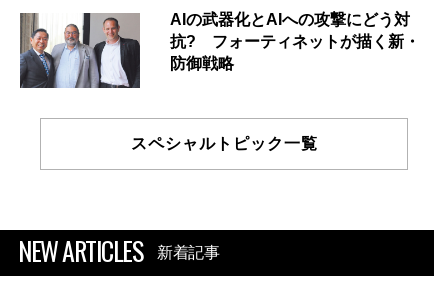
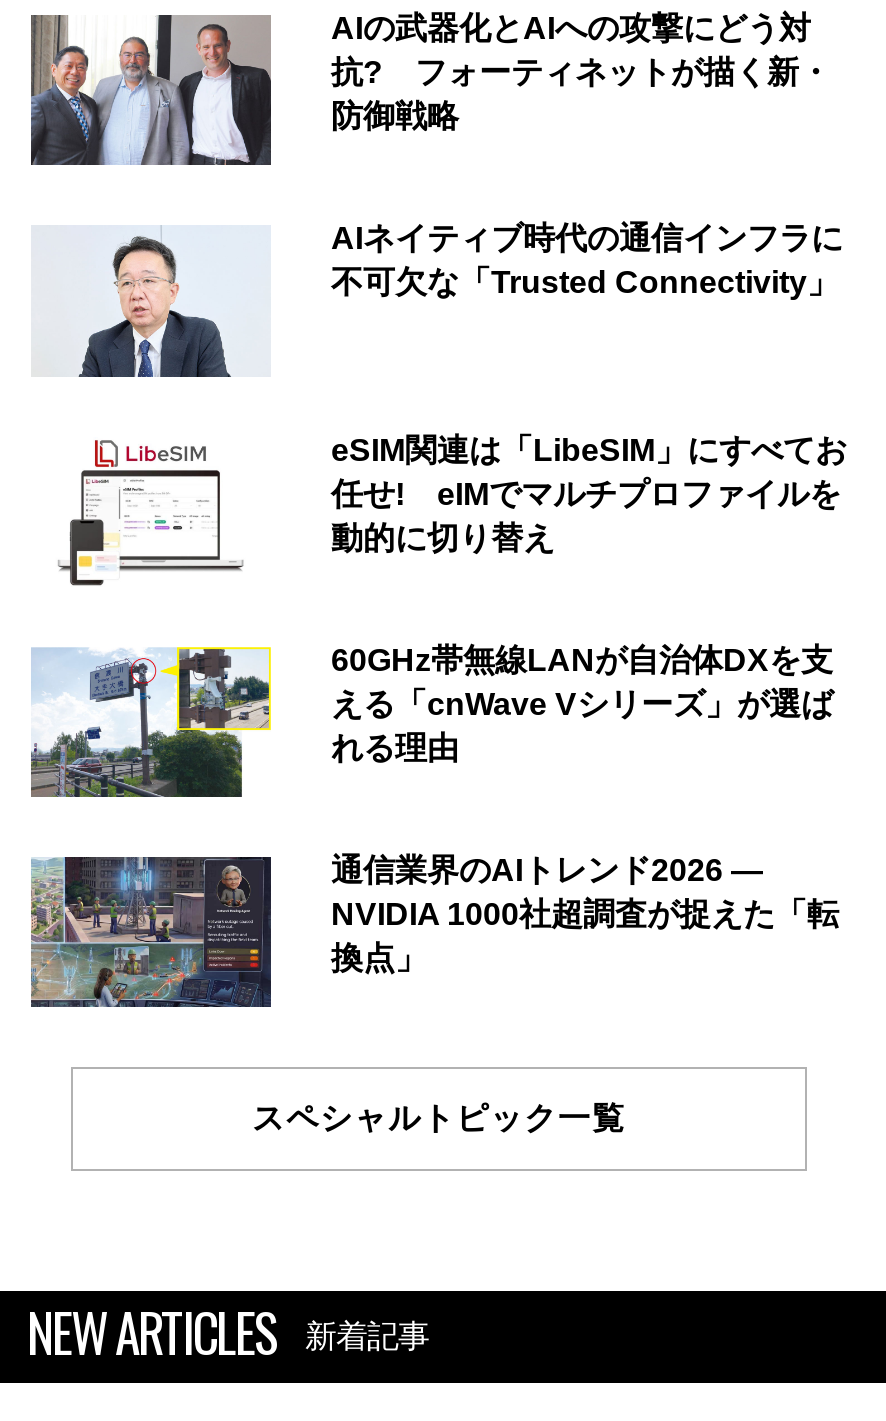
none -> [29,643,833,799] [image] | 60GHz帯無線LANが自治体DXを支 | える「cnWave Vシリーズ」が選ば | れる理由
none -> [31,853,839,1009] [image] | 通信業界のAIトレンド2026 ― | NVIDIA 1000社超調査が捉えた「転 | 換点」
none -> [57,439,243,587] [image]
none -> [77,233,233,379] [image]
none -> [331,222,843,300] AIネイティブ時代の通信インフラに | 不可欠な「Trusted Connectivity」
none -> [331,433,847,555] eSIM関連は「LibeSIM」にすべてお | 任せ! eIMでマルチプロファイルを | 動的に切り替え

